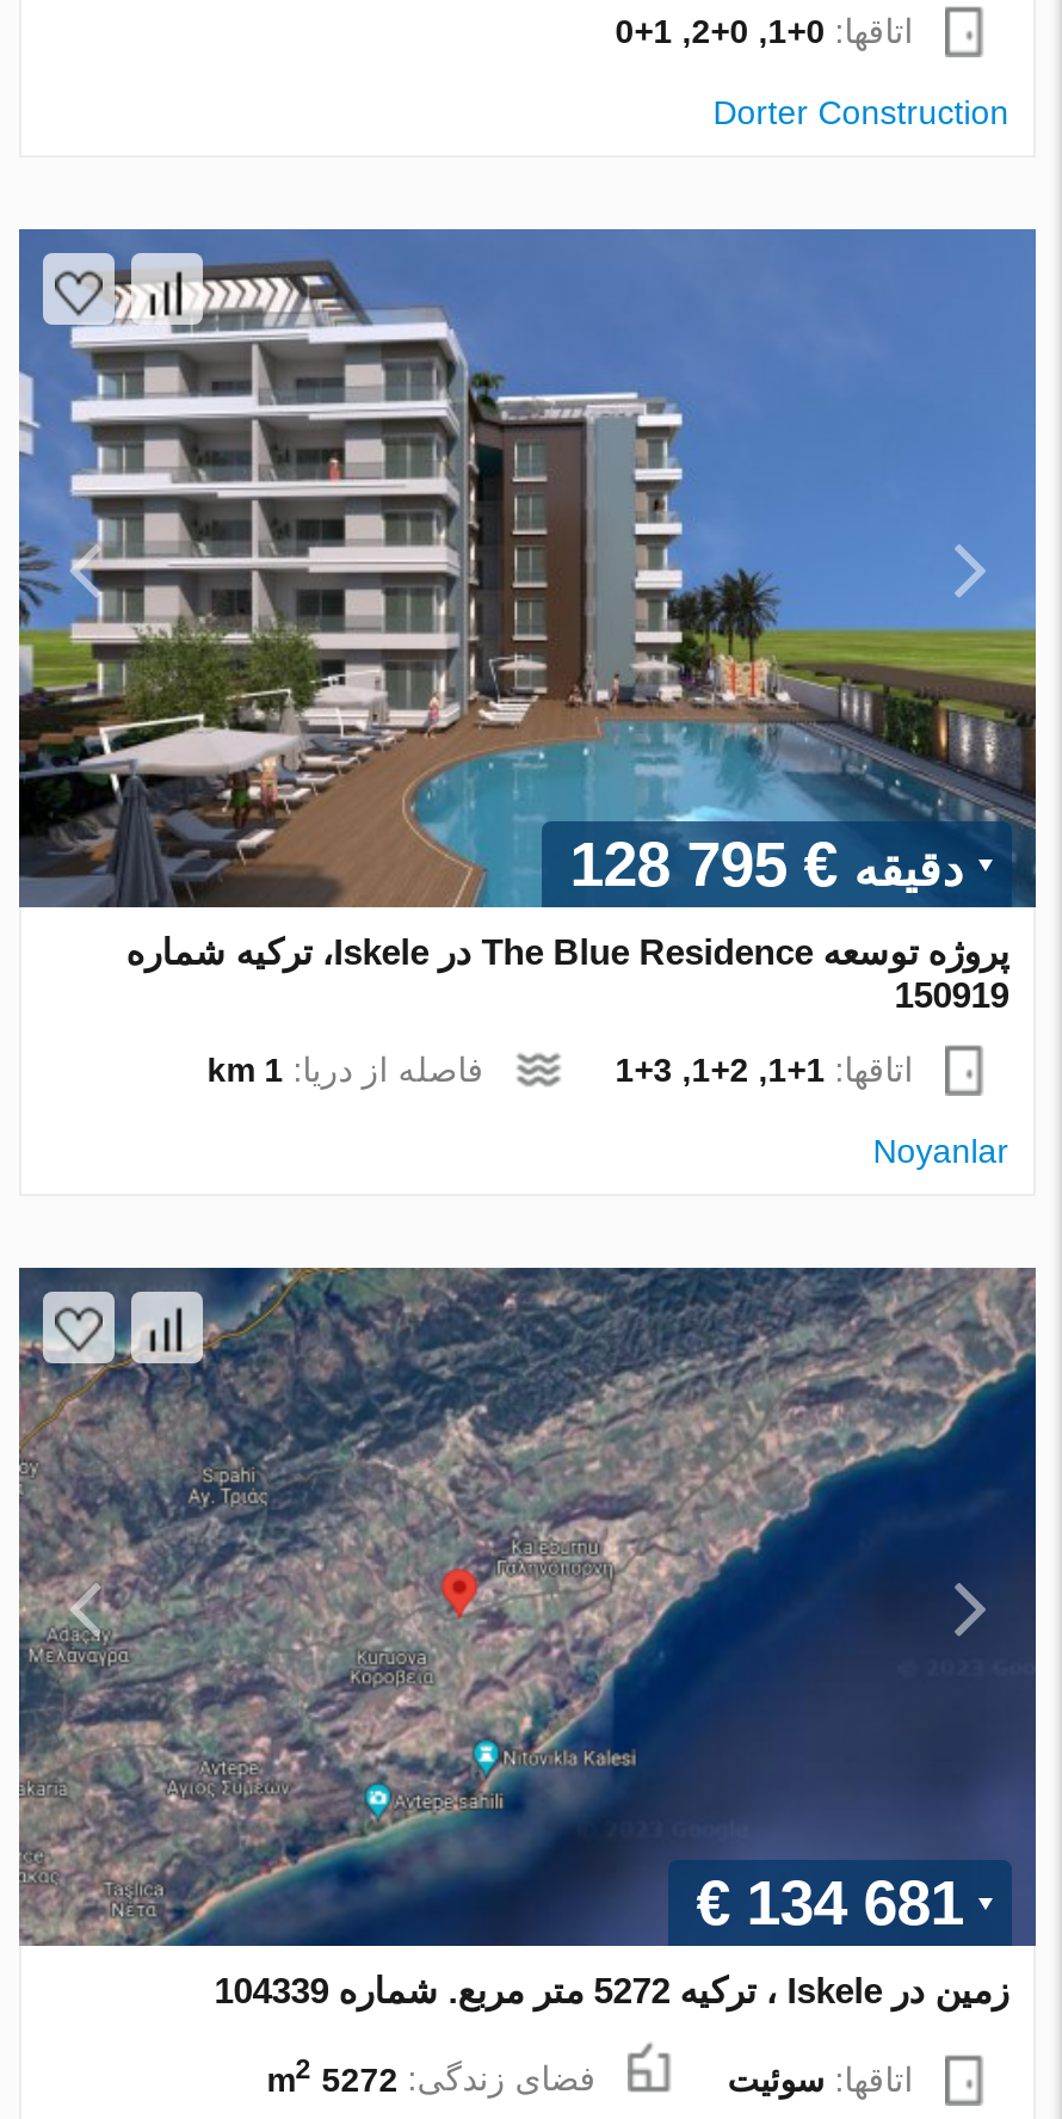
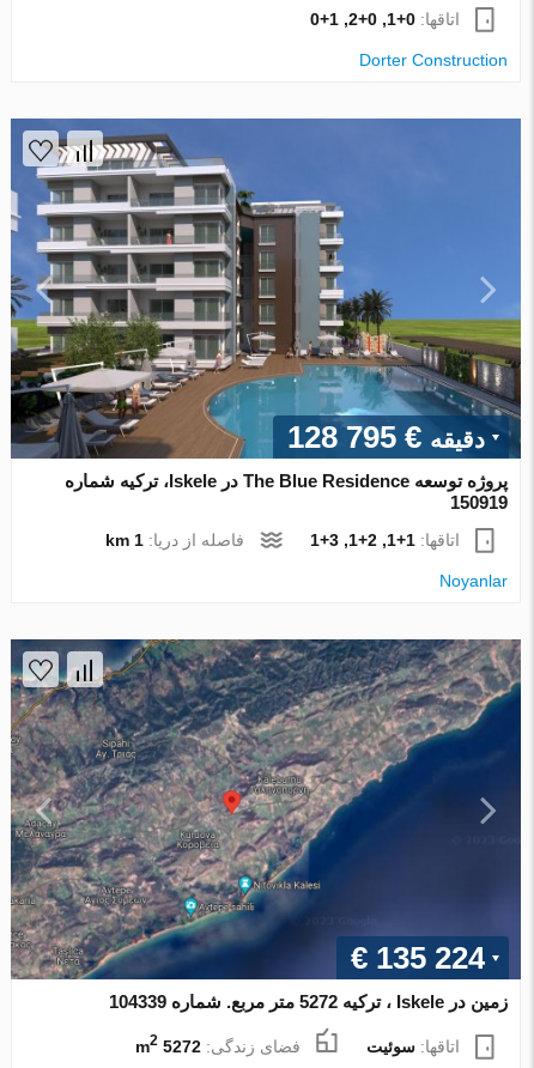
[696,1867,964,1938] € 134 681 -> [351,940,485,976] € 135 224

